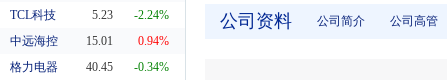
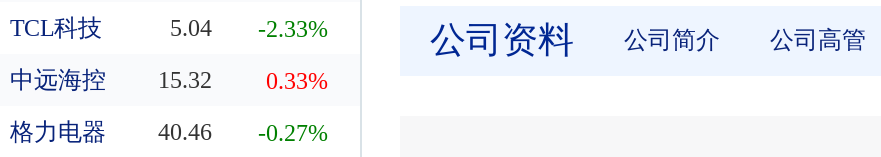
[92,8,113,22] 5.23 -> [170,14,212,42] 5.04
[134,8,169,22] -2.24% -> [258,14,328,42] -2.33%
[86,34,113,48] 15.01 -> [158,66,212,94] 15.32
[138,34,169,48] 0.94% -> [266,66,328,94] 0.33%
[86,60,113,74] 40.45 -> [158,118,212,146] 40.46
[134,60,169,74] -0.34% -> [258,118,328,146] -0.27%

